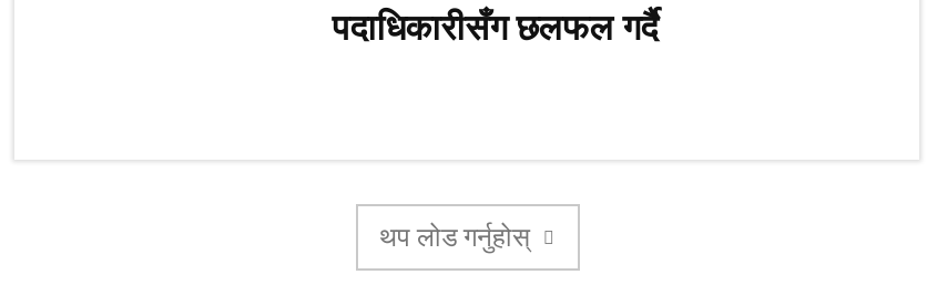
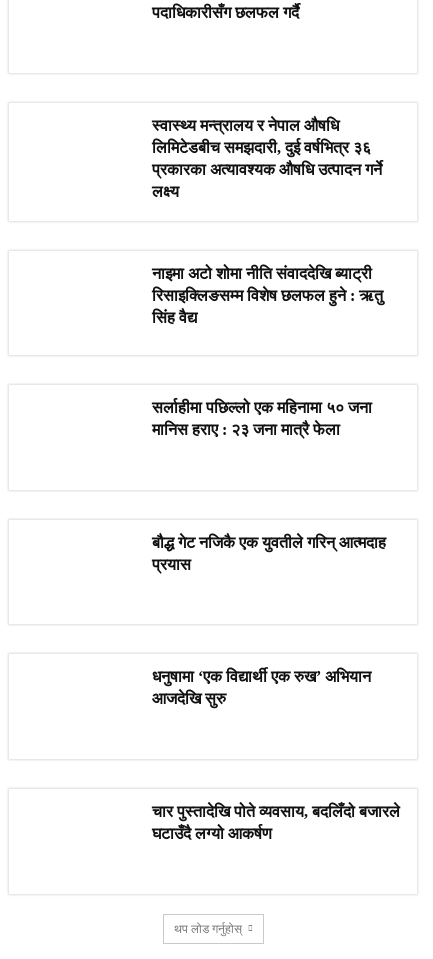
none -> [152,116,382,199] स्वास्थ्य मन्त्रालय र नेपाल औषधि | लिमिटेडबीच समझदारी, दुई वर्षभित्र ३६ | प्रकारका अत्यावश्यक औषधि उत्पादन गर्ने | लक्ष्य
none -> [152,264,383,325] नाइमा अटो शोमा नीति संवाददेखि ब्याट्री | रिसाइक्लिङसम्म विशेष छलफल हुने : ऋतु | सिंह वैद्य
none -> [152,399,372,438] सर्लाहीमा पछिल्लो एक महिनामा ५० जना | मानिस हराए : २३ जना मात्रै फेला
none -> [152,534,386,573] बौद्ध गेट नजिकै एक युवतीले गरिन् आत्मदाह | प्रयास
none -> [152,668,371,707] धनुषामा ‘एक विद्यार्थी एक रुख’ अभियान | आजदेखि सुरु
none -> [152,803,400,842] चार पुस्तादेखि पोते व्यवसाय, बदलिँदो बजारले | घटाउँदै लग्यो आकर्षण

